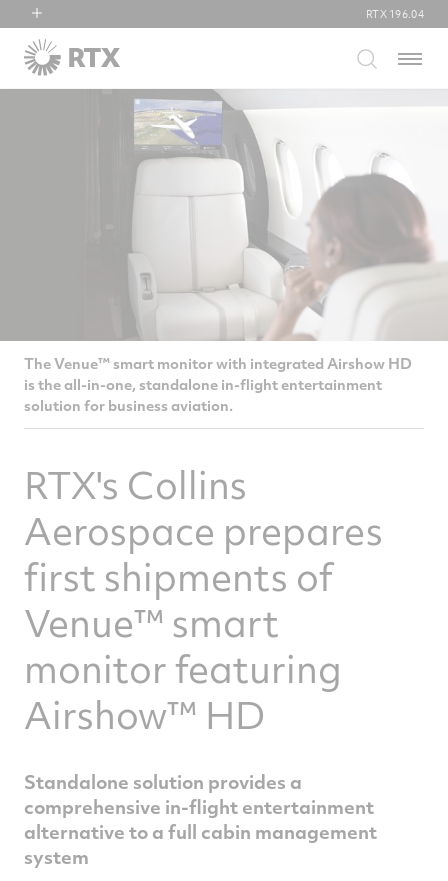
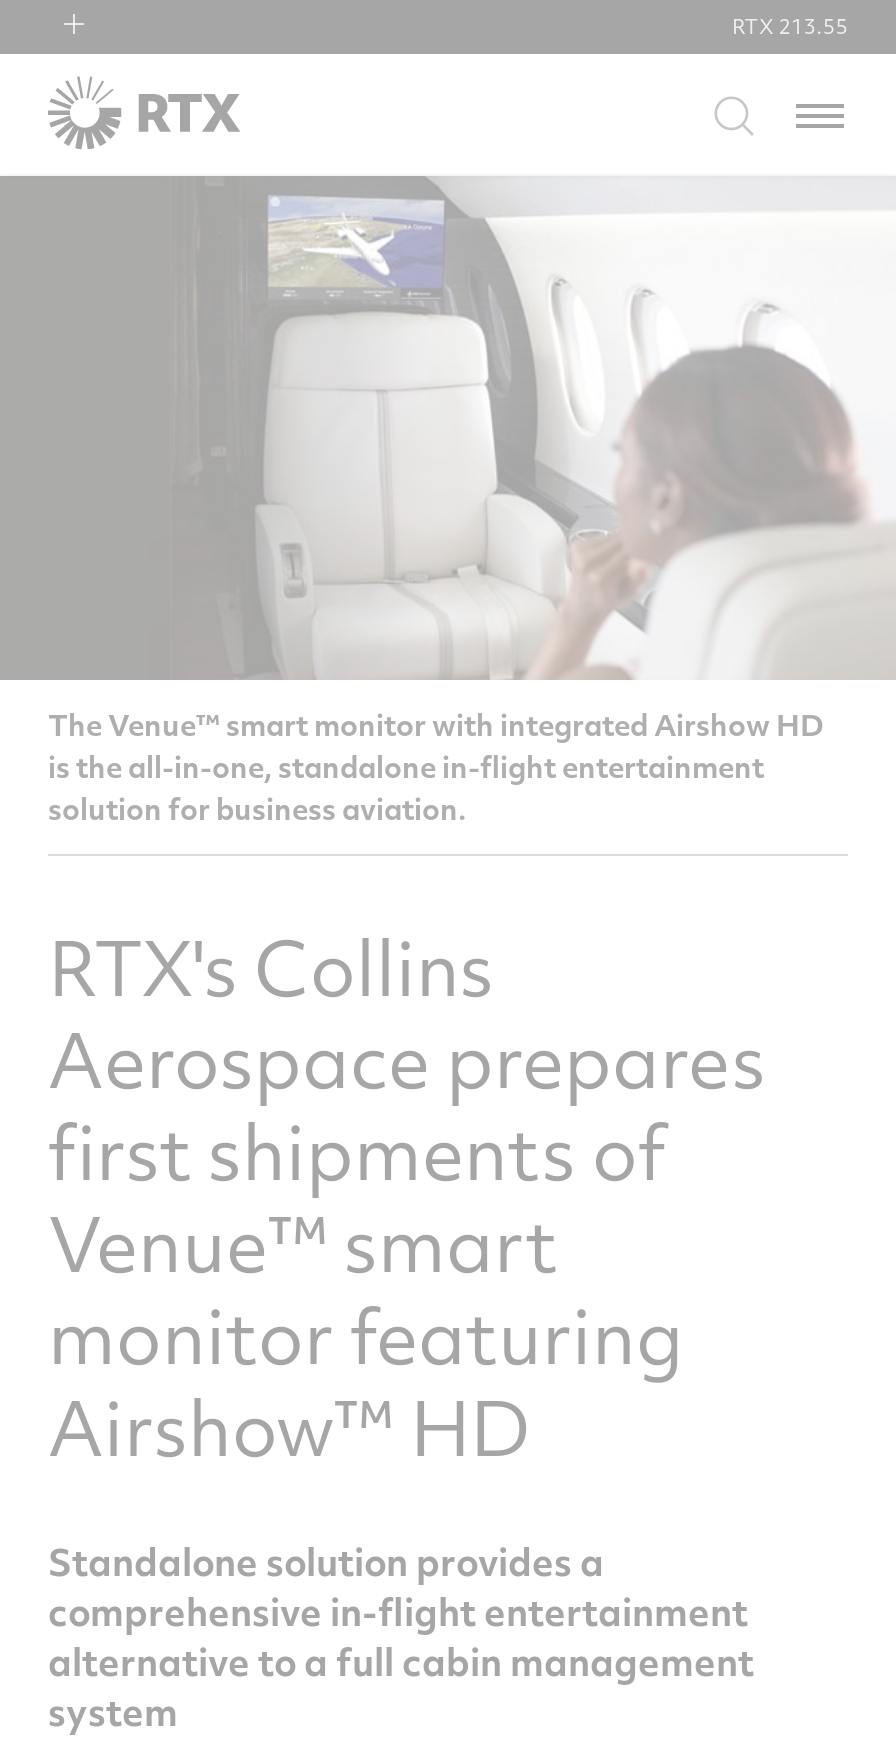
[366,7,424,21] RTX 196.04 -> [732,12,848,40] RTX 213.55

